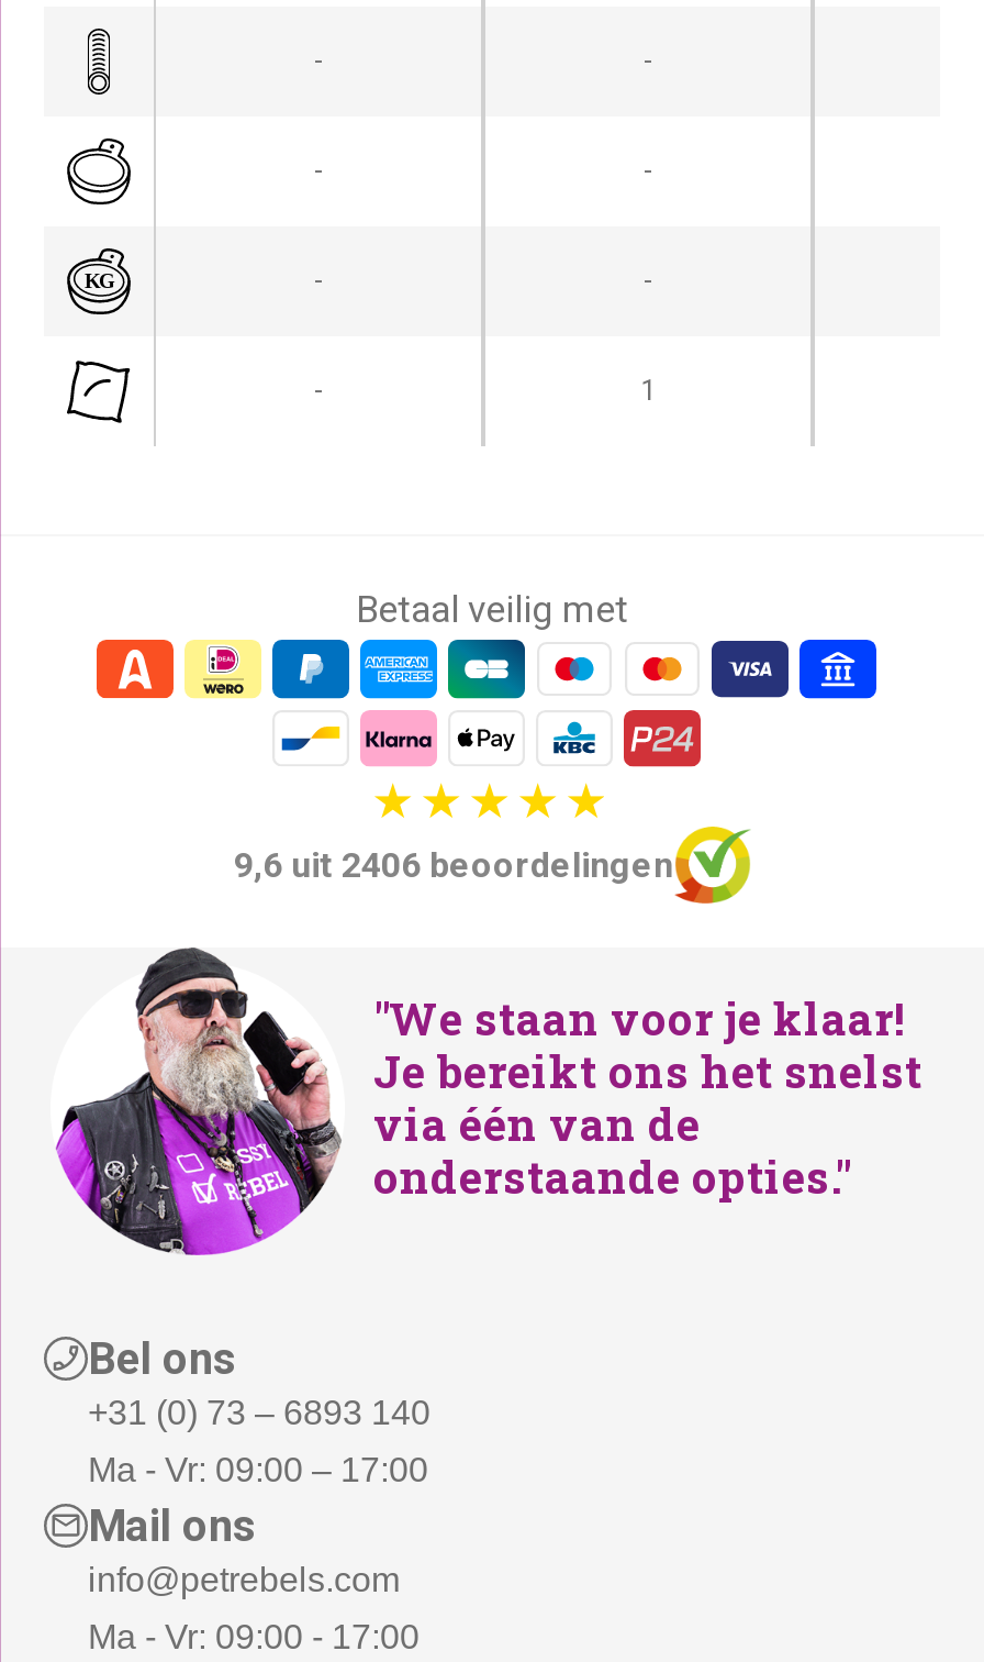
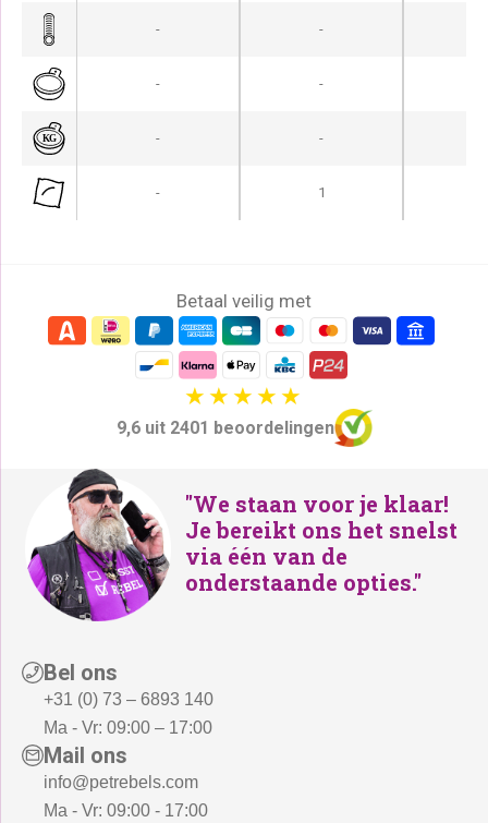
[234,844,673,886] 9,6 uit 2406 beoordelingen -> [116,417,334,438] 9,6 uit 2401 beoordelingen

